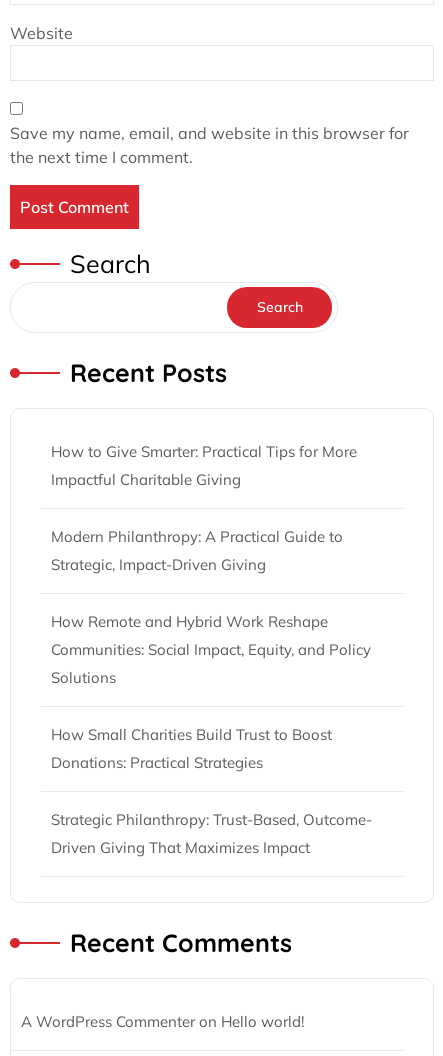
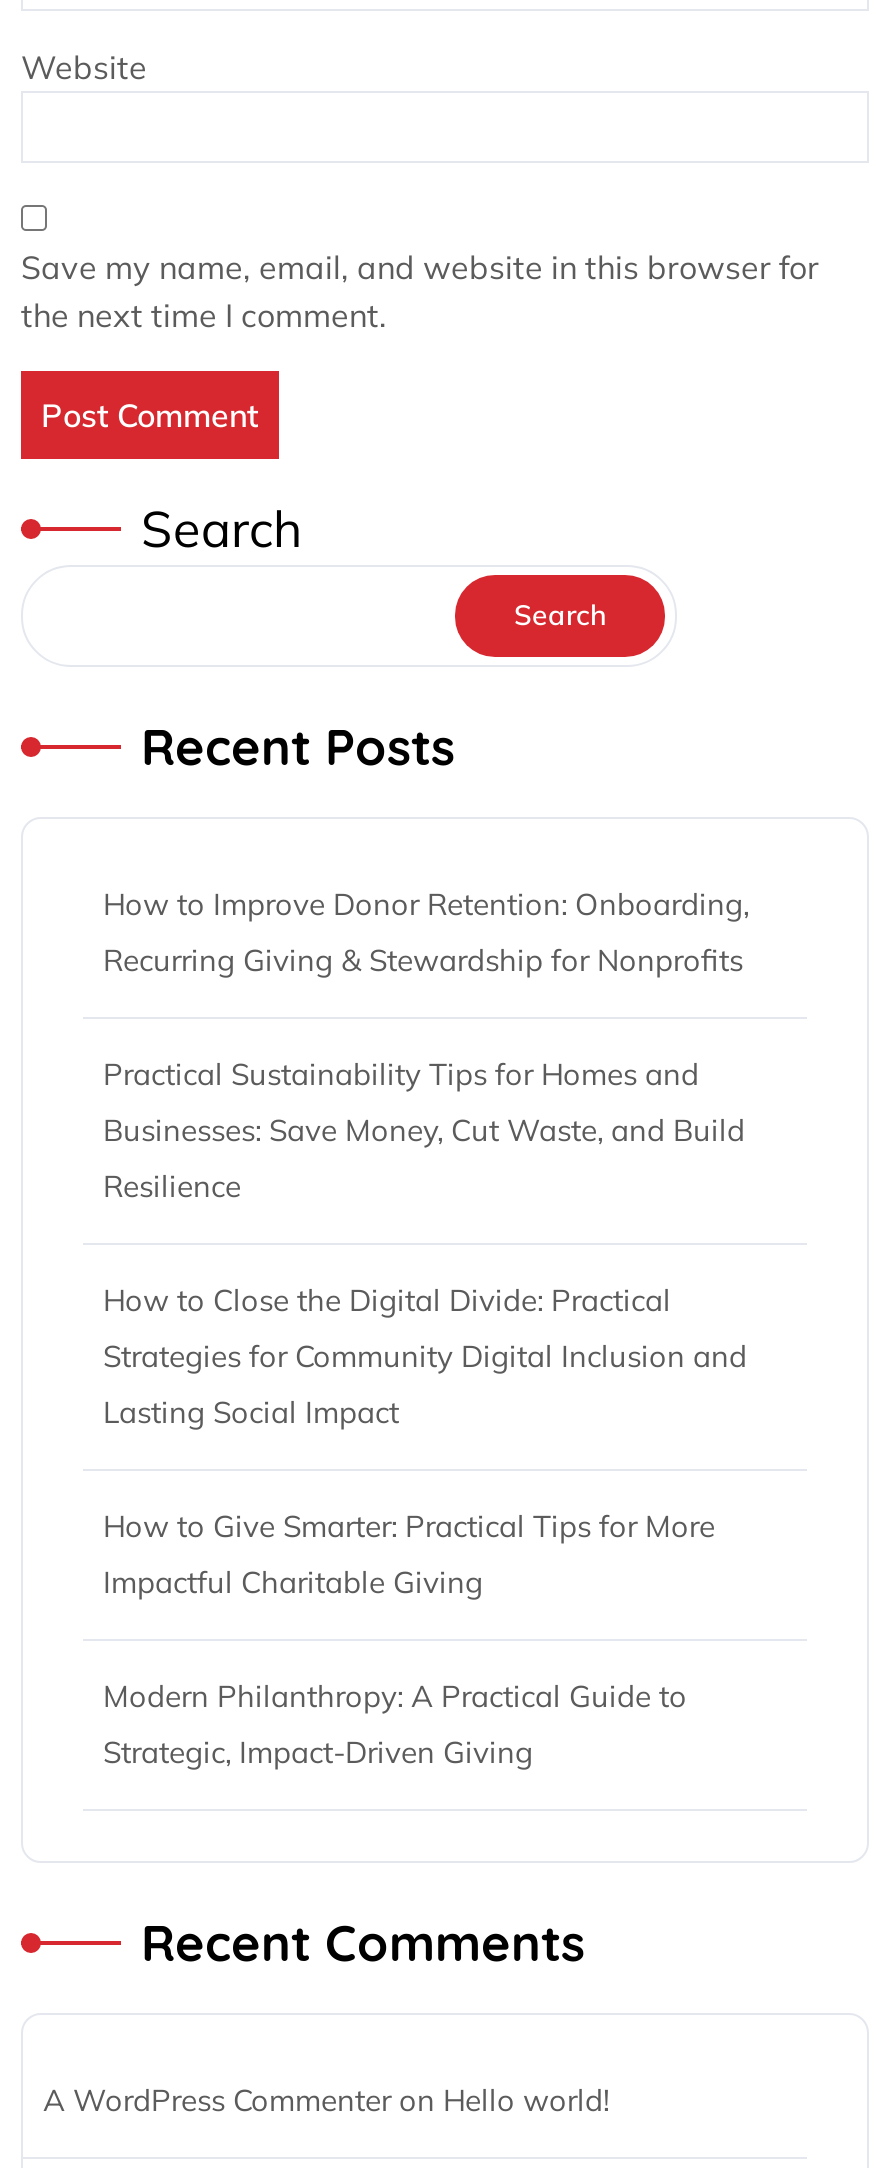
none -> [103,885,749,1431] How to Improve Donor Retention: Onboarding, | Recurring Giving & Stewardship for Nonprofits | Practical Sustainability Tips for Homes and | Businesses: Save Money, Cut Waste, and Build | Resilience | How to Close the Digital Divide: Practical | Strategies for Community Digital Inclusion and | Lasting Social Impact
moved [51,442,357,574] -> [103,1507,715,1771]: How to Give Smarter: Practical Tips for More | Impactful Charitable Giving | Modern Philanthropy: A Practical Guide to | Strategic, Impact-Driven Giving
[51,612,372,857] How Remote and Hybrid Work Reshape | Communities: Social Impact, Equity, and Policy | Solutions | How Small Charities Build Trust to Boost | Donations: Practical Strategies | Strategic Philanthropy: Trust-Based, Outcome- | Driven Giving That Maximizes Impact -> none

